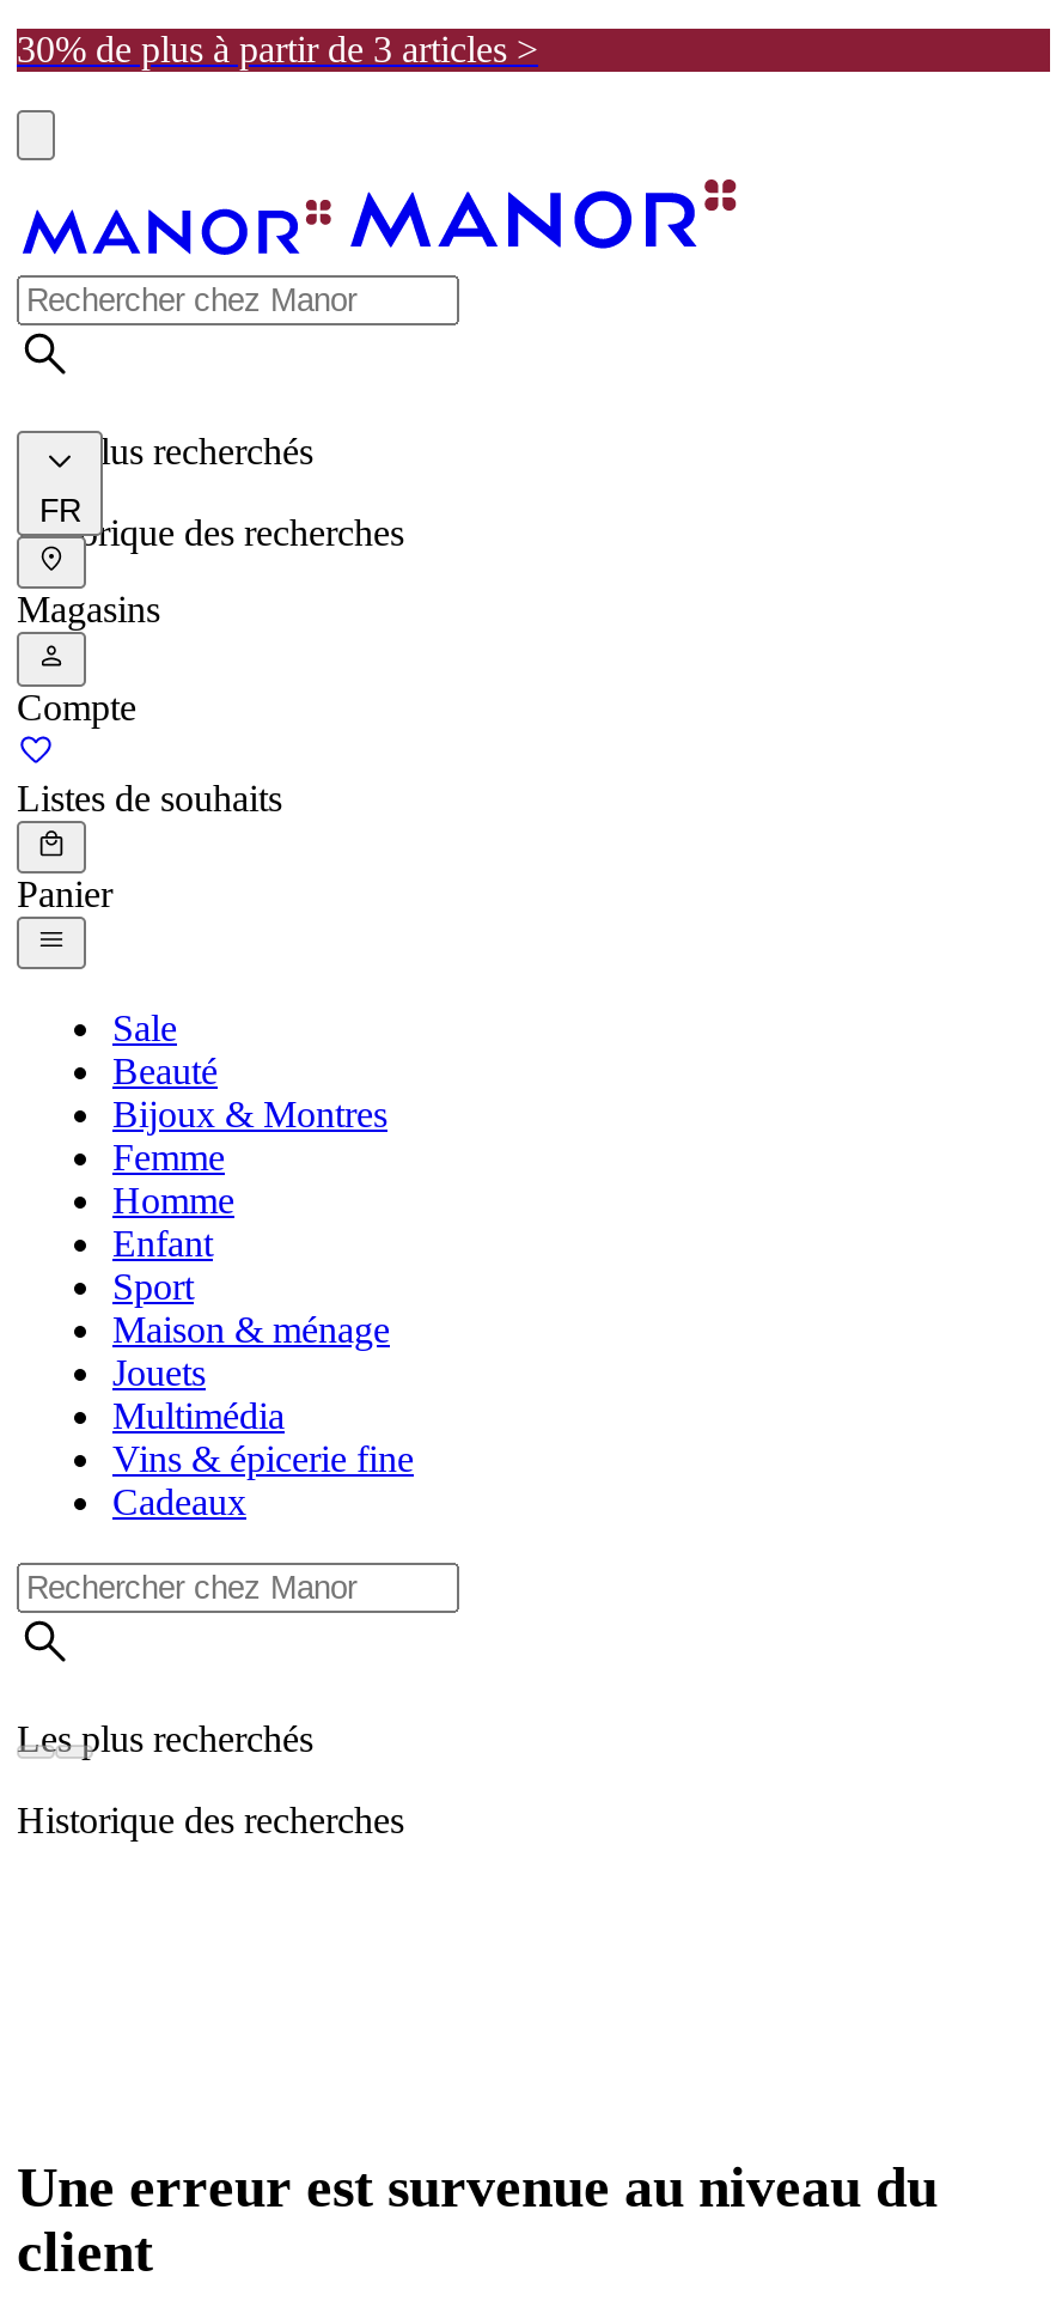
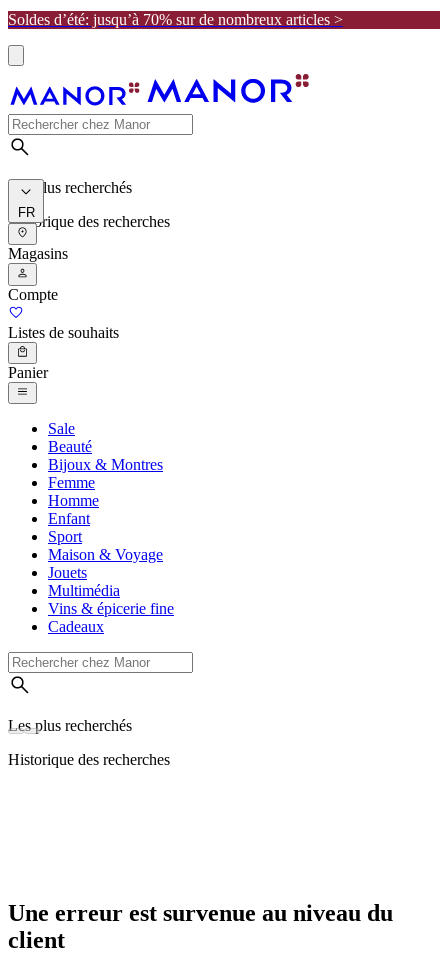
[17,29,538,69] 30% de plus à partir de 3 articles > -> [8,11,343,28] Soldes d’été: jusqu’à 70% sur de nombreux articles >
[112,1310,390,1350] Maison & ménage -> [48,546,163,563] Maison & Voyage

